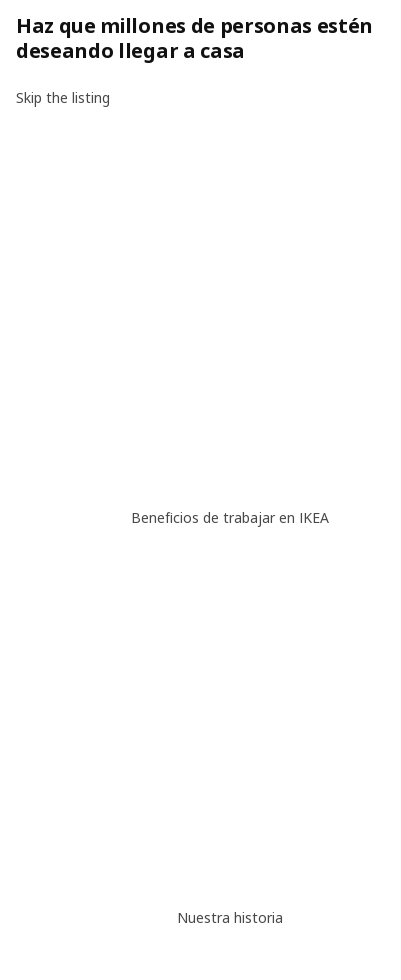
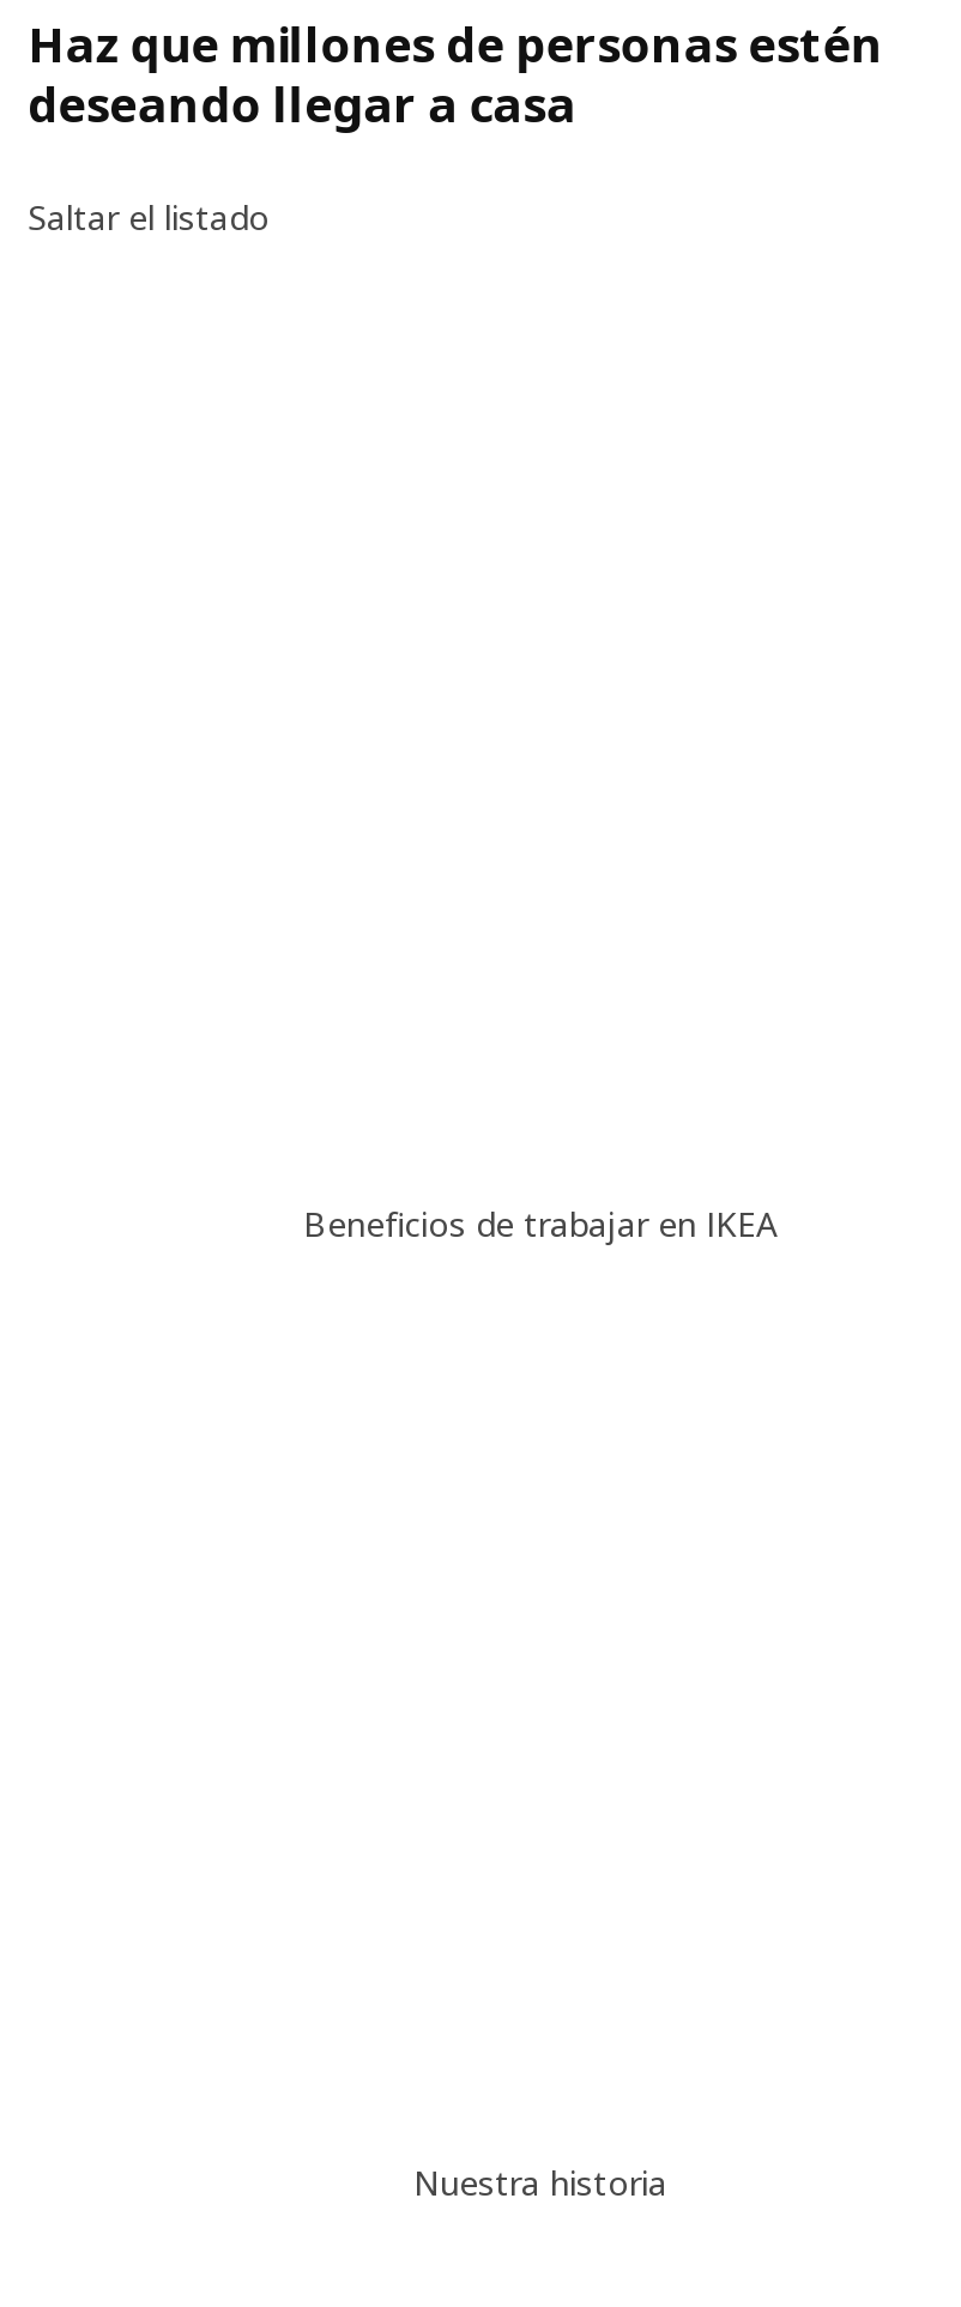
[16,88,110,107] Skip the listing -> [28,195,270,241] Saltar el listado

